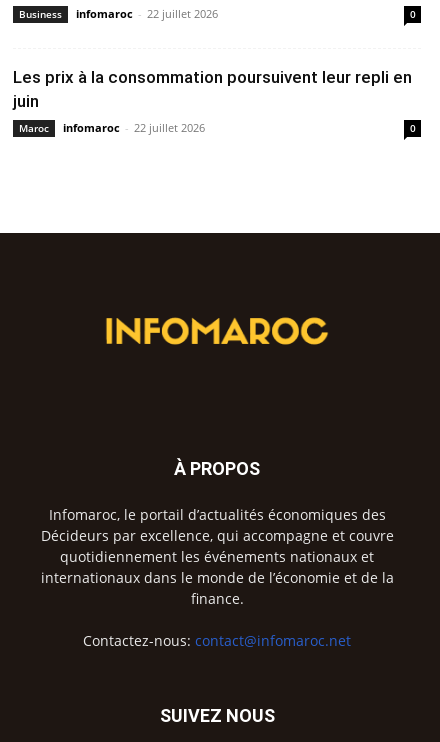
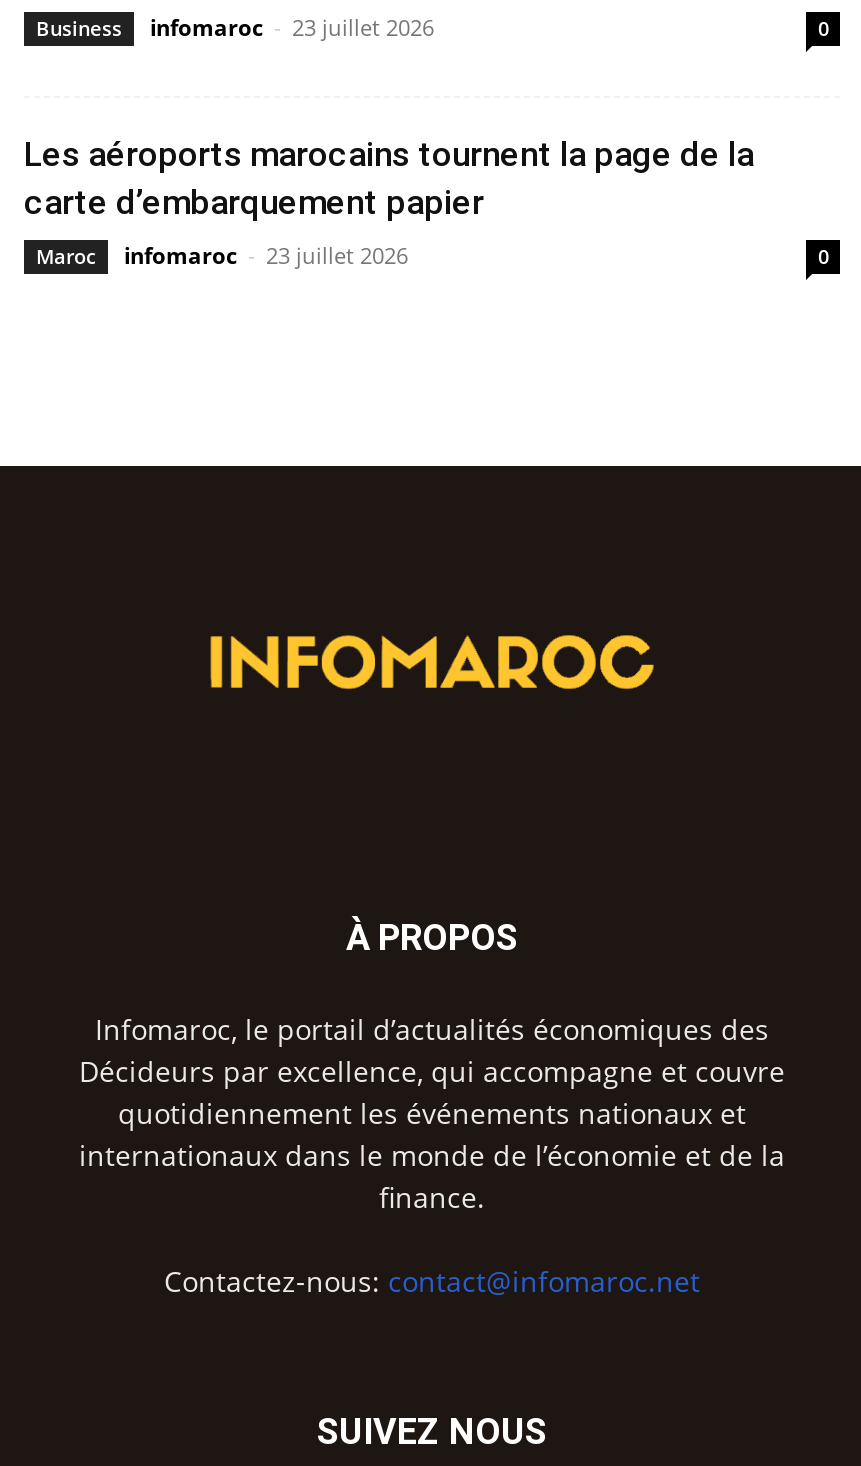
[76,6,218,21] infomaroc - 22 juillet 2026 -> [150,13,434,43] infomaroc - 23 juillet 2026
[13,67,412,111] Les prix à la consommation poursuivent leur repli en | juin -> [24,135,754,223] Les aéroports marocains tournent la page de la | carte d’embarquement papier
[63,120,205,135] infomaroc - 22 juillet 2026 -> [124,241,408,271] infomaroc - 23 juillet 2026

